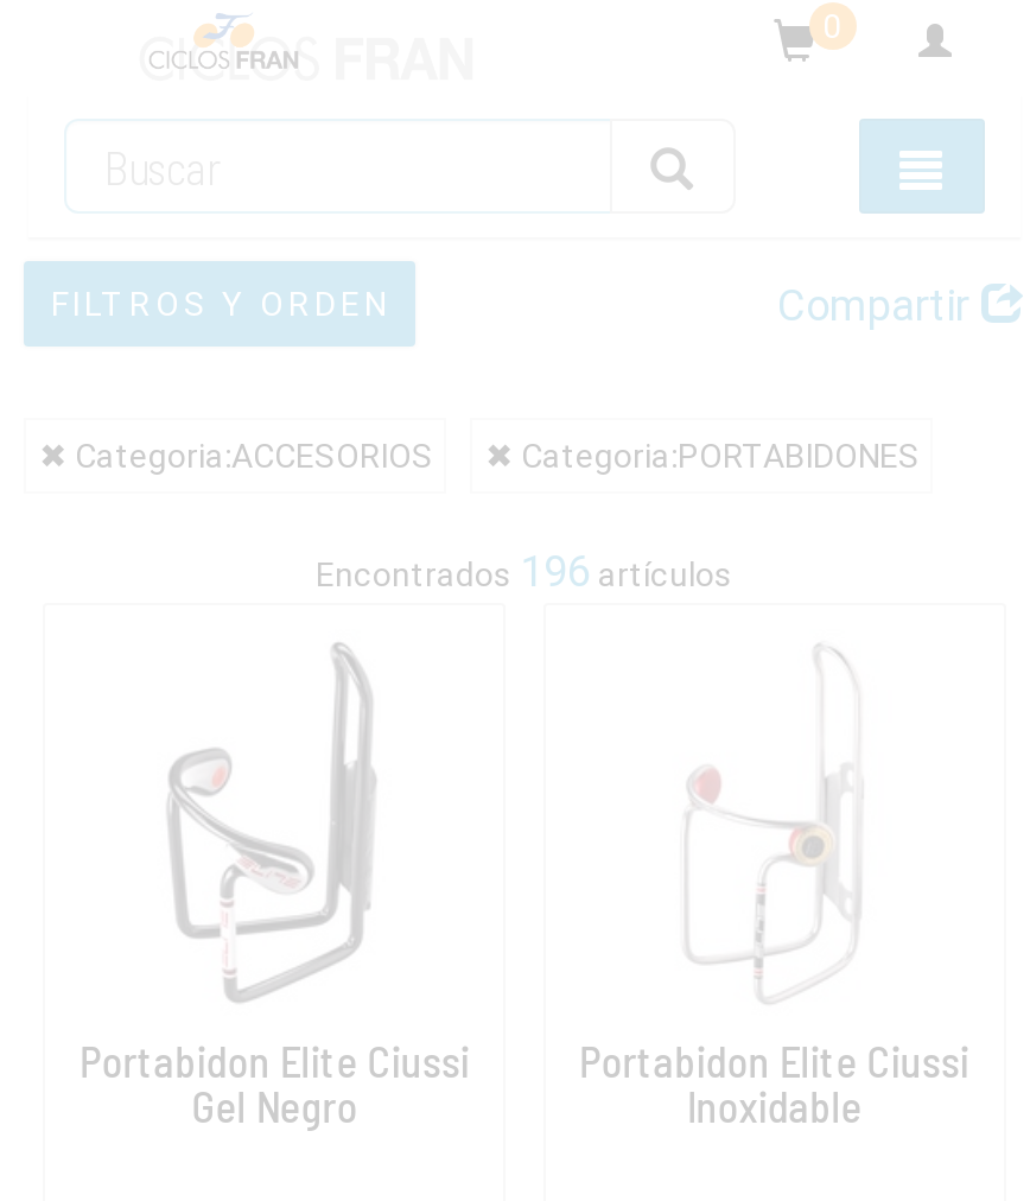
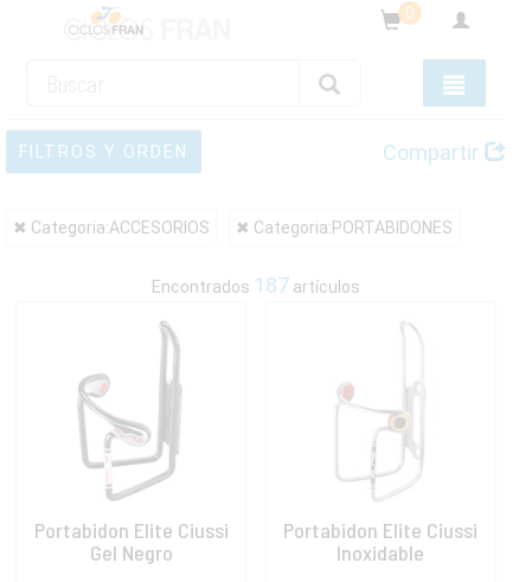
[316,546,733,596] Encontrados 196 artículos -> [152,273,360,298] Encontrados 187 artículos

